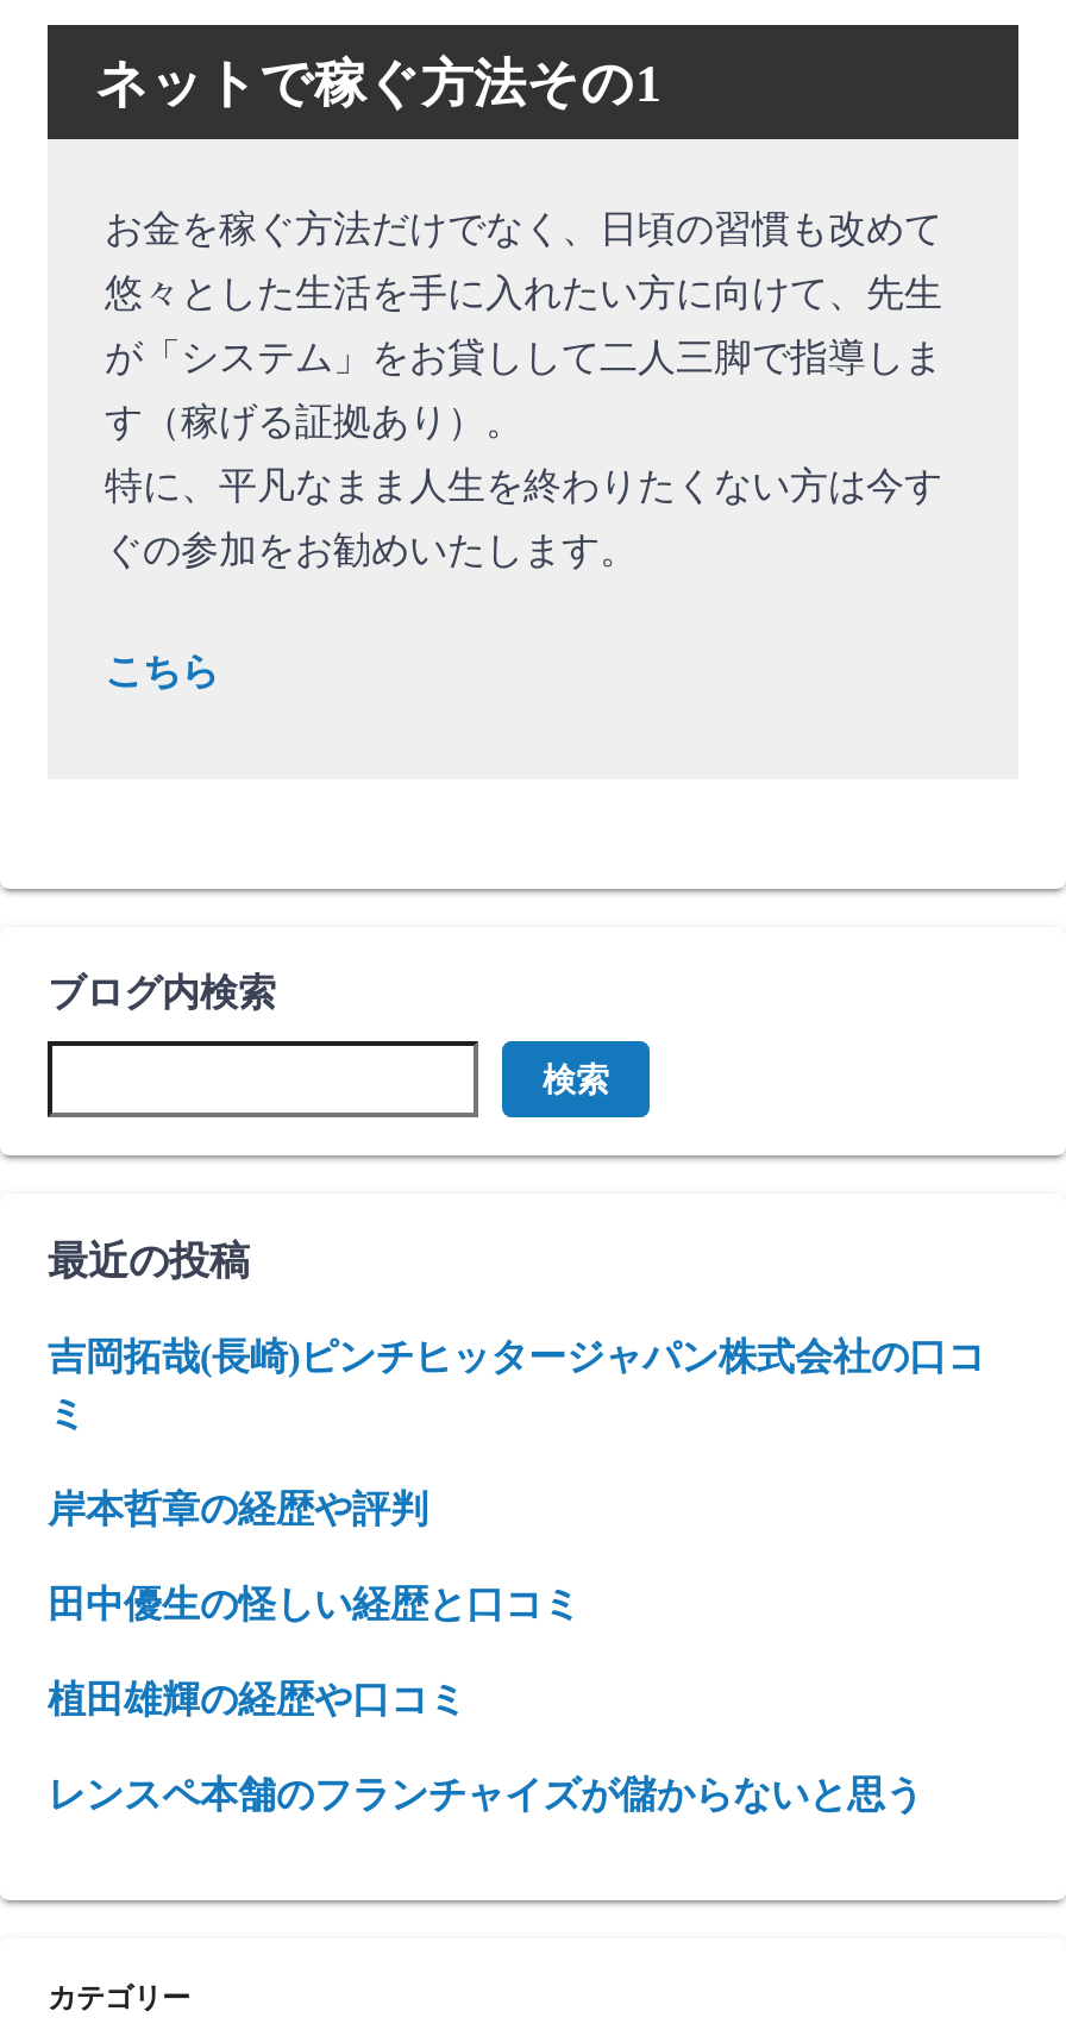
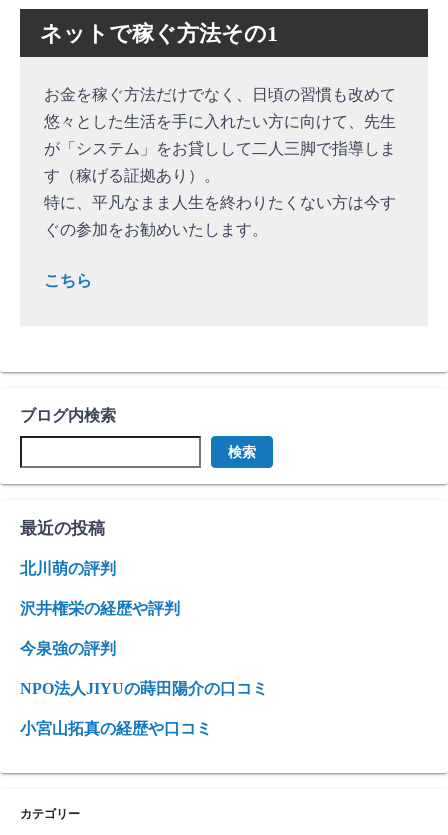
[48,1336,985,1434] 吉岡拓哉(長崎)ピンチヒッタージャパン株式会社の口コ | ミ -> [20,560,116,577] 北川萌の評判
[48,1489,428,1529] 岸本哲章の経歴や評判 -> [20,600,180,617] 沢井権栄の経歴や評判
[48,1584,581,1624] 田中優生の怪しい経歴と口コミ -> [20,640,116,657] 今泉強の評判
[48,1679,466,1719] 植田雄輝の経歴や口コミ -> [20,680,268,697] NPO法人JIYUの蒔田陽介の口コミ
[48,1774,923,1815] レンスペ本舗のフランチャイズが儲からないと思う -> [20,720,212,737] 小宮山拓真の経歴や口コミ

